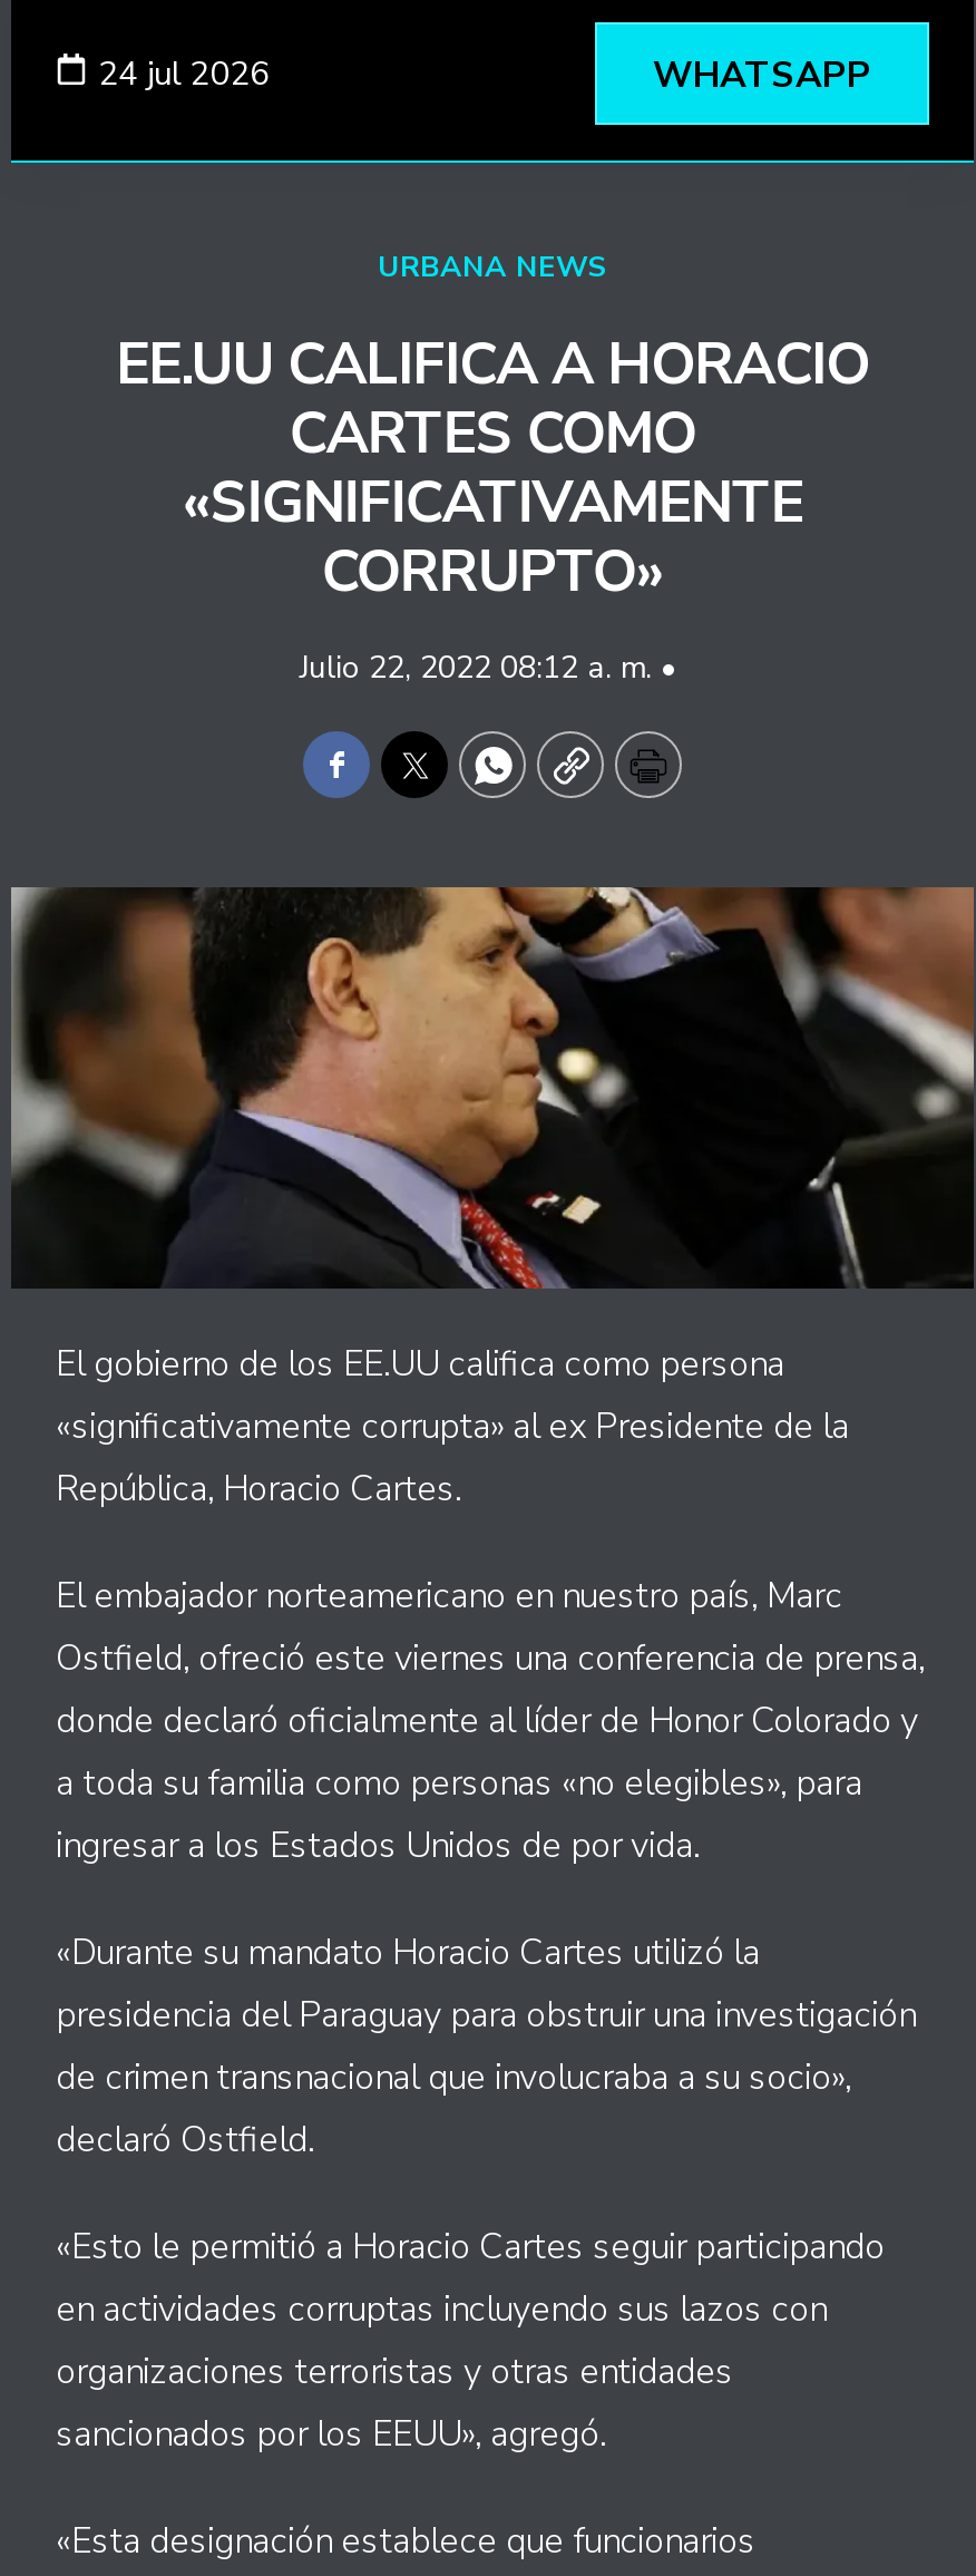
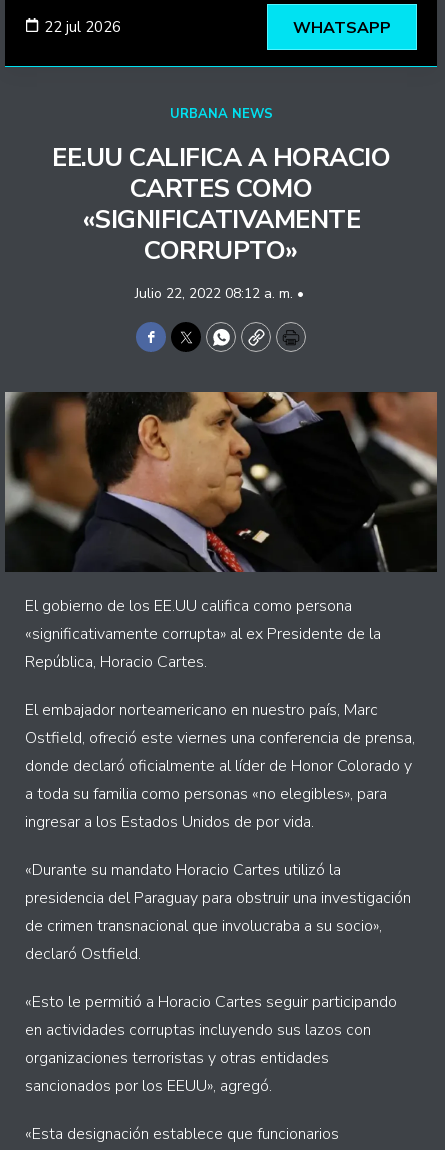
[98,51,270,95] 24 jul 2026 -> [44,17,121,37] 22 jul 2026

